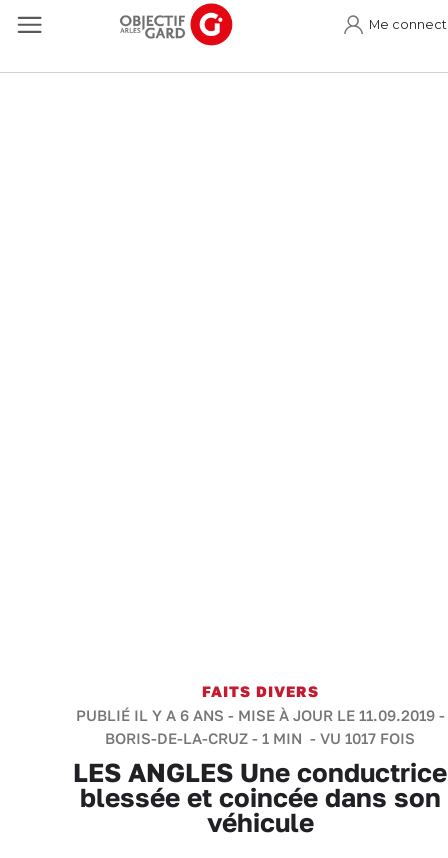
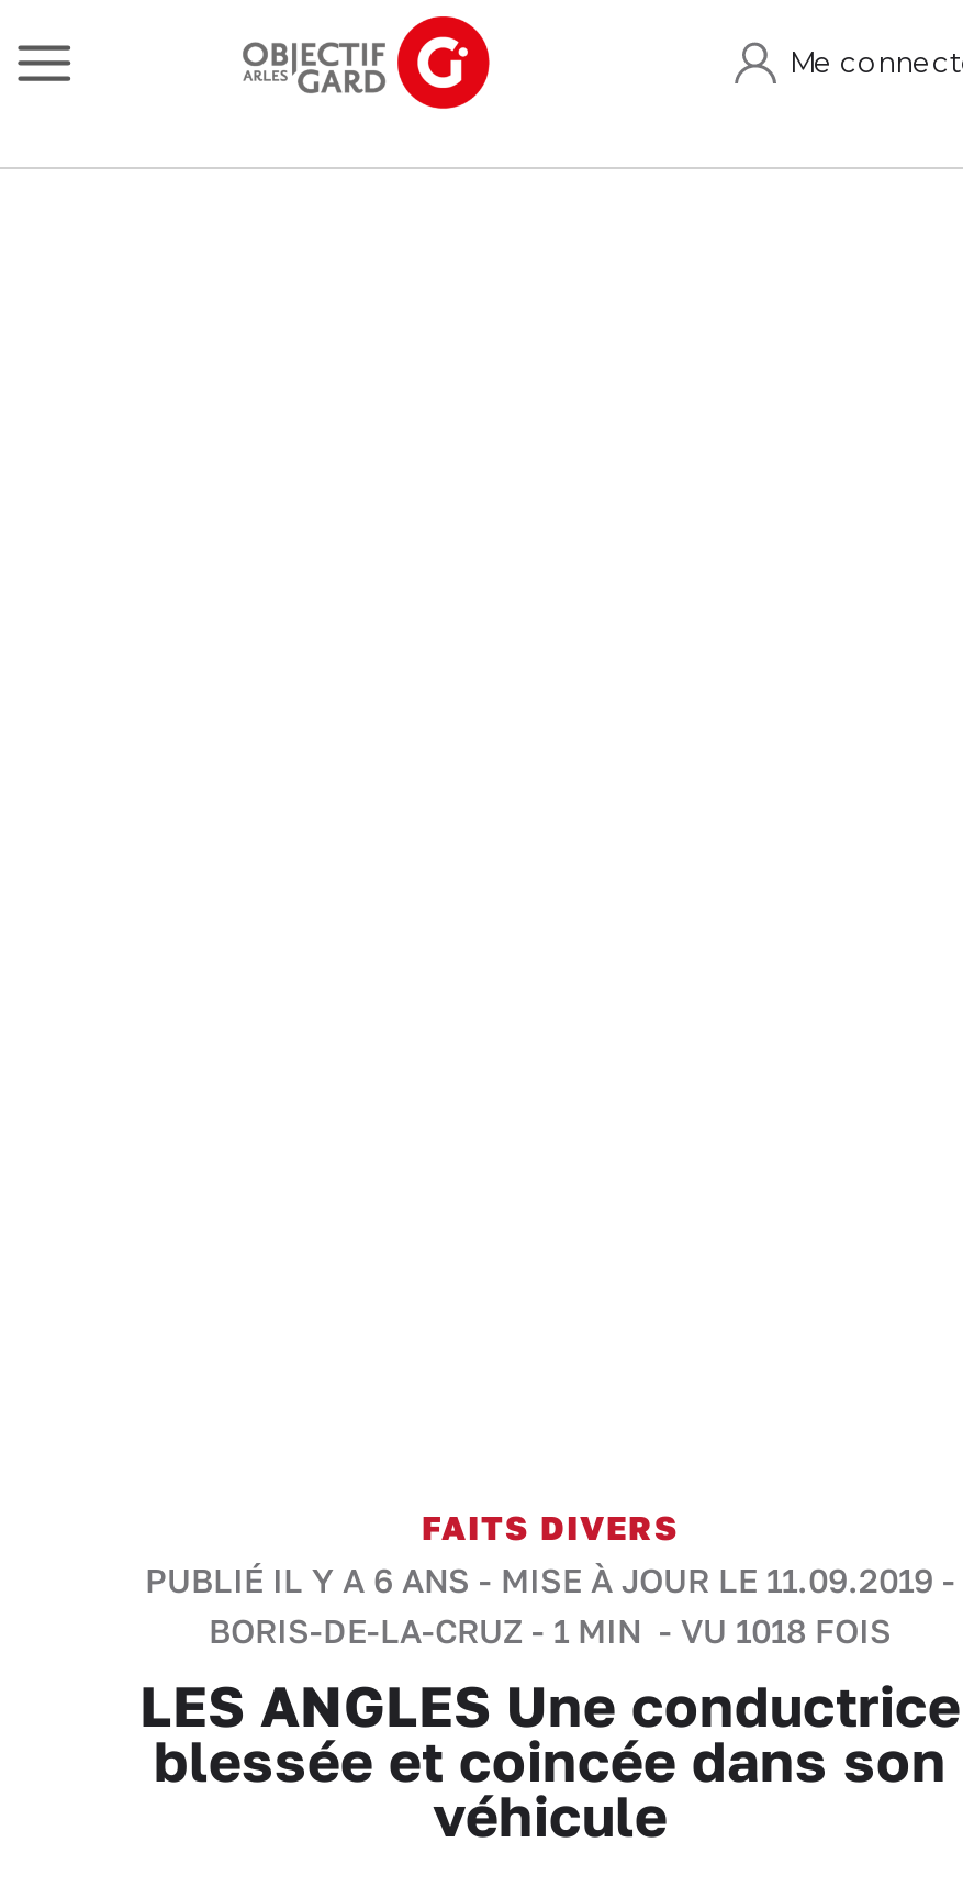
[105,729,415,747] BORIS-DE-LA-CRUZ - 1 MIN - VU 1017 FOIS -> [209,1610,892,1650] BORIS-DE-LA-CRUZ - 1 MIN - VU 1018 FOIS

